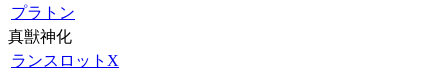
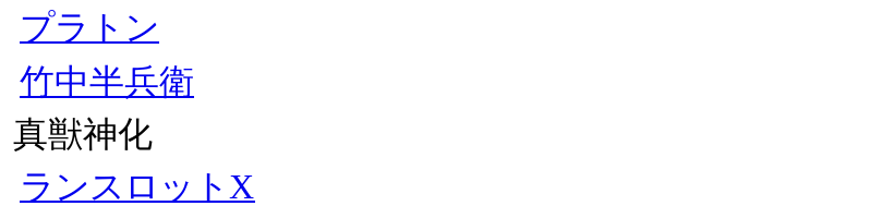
none -> [20,63,194,100] 竹中半兵衛

